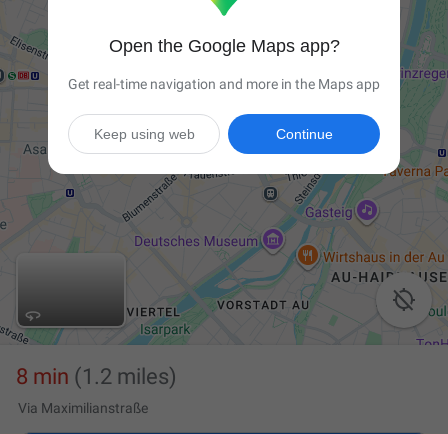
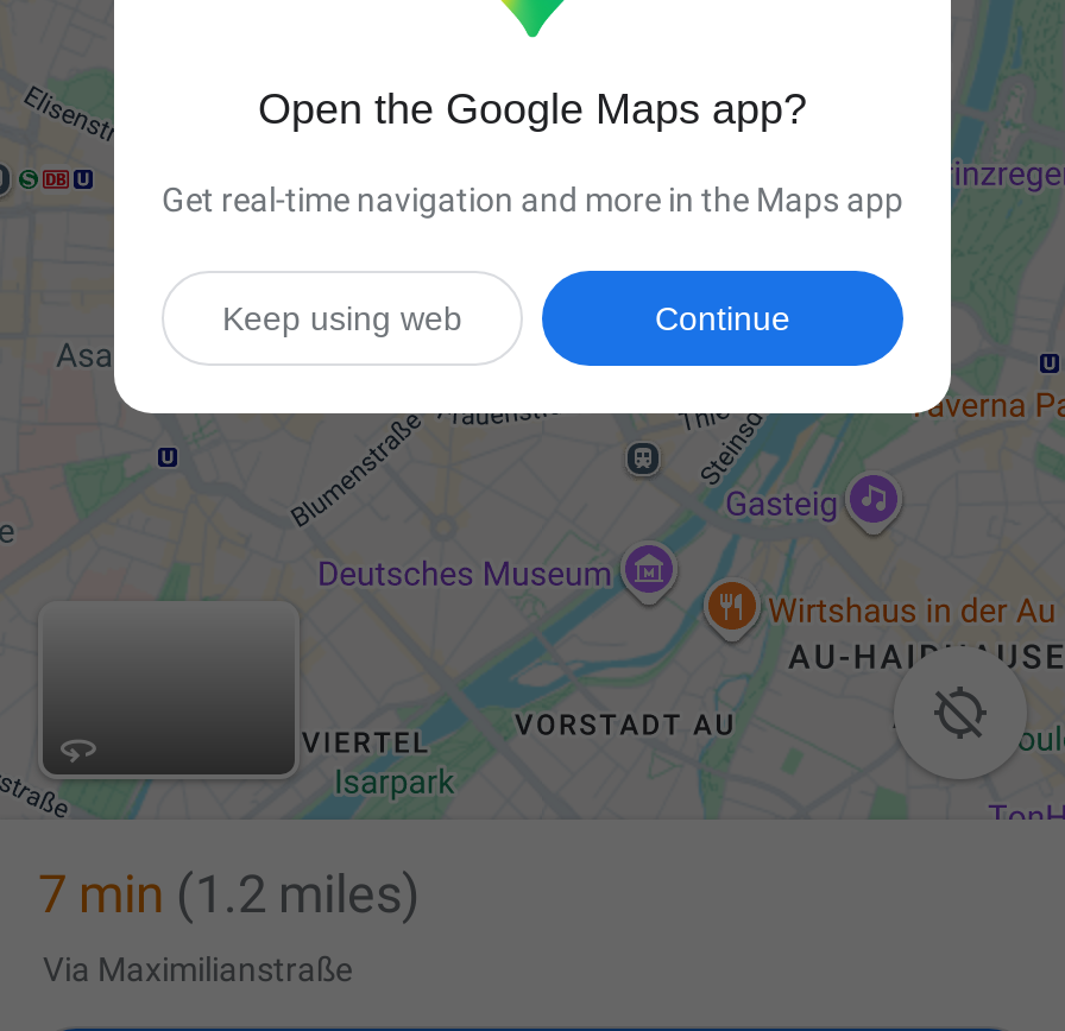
[16,364,177,389] 8 min (1.2 miles) -> [38,865,421,924] 7 min (1.2 miles)

